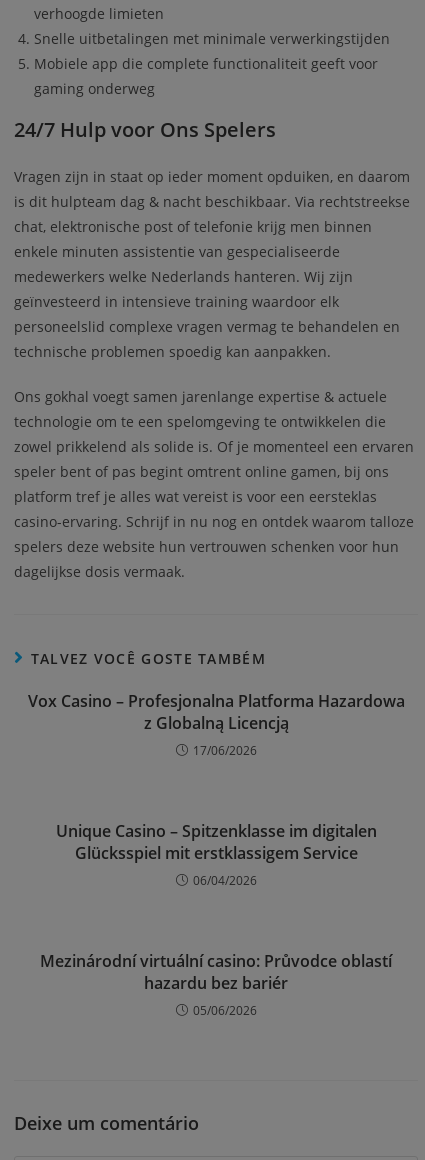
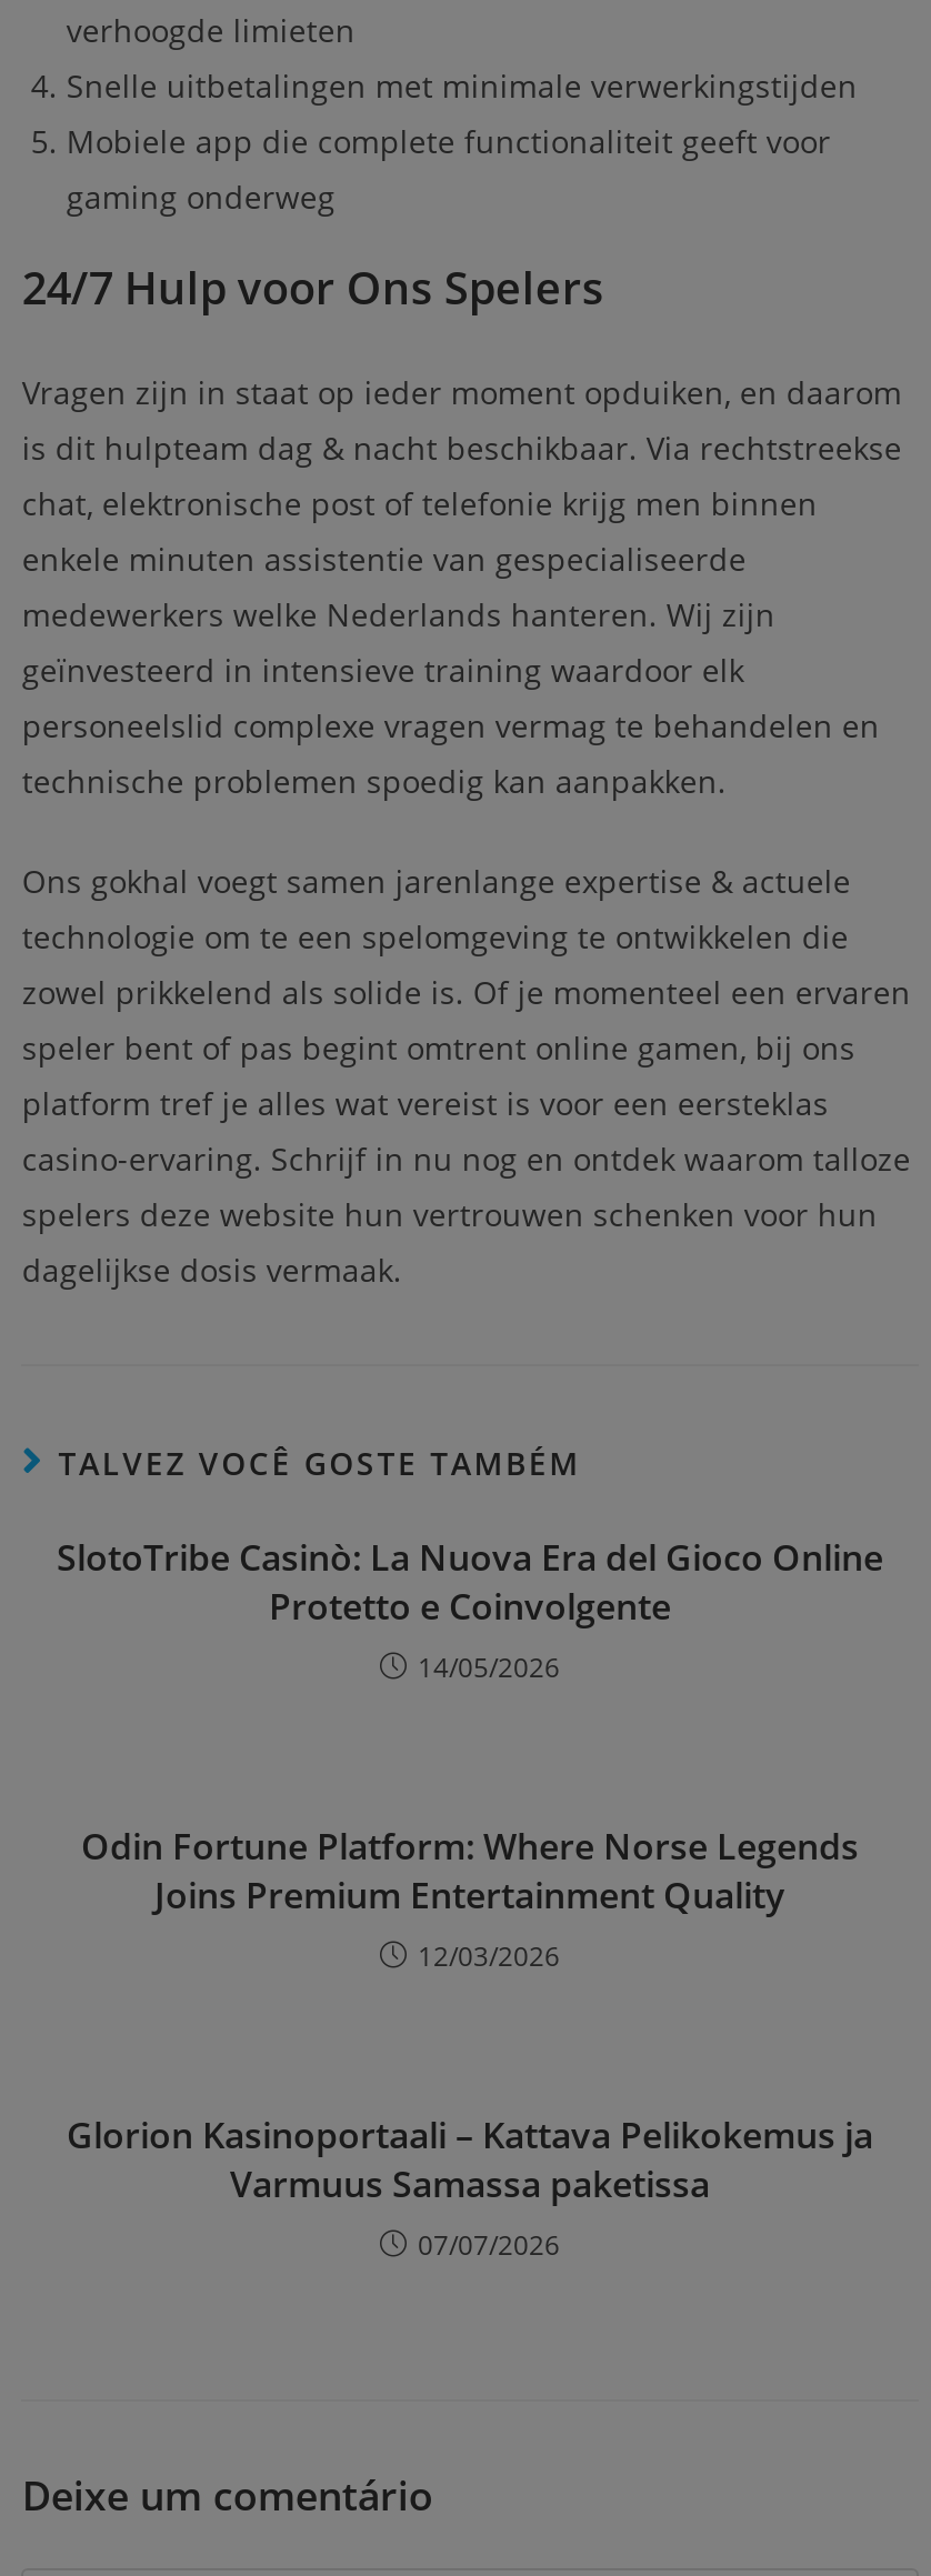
[27,690,404,759] Vox Casino – Profesjonalna Platforma Hazardowa | z Globalną Licencją | 17/06/2026 -> [57,1533,883,1686] SlotoTribe Casinò: La Nuova Era del Gioco Online | Protetto e Coinvolgente | 14/05/2026
[55,820,376,889] Unique Casino – Spitzenklasse im digitalen | Glücksspiel mit erstklassigem Service | 06/04/2026 -> [81,1822,859,1975] Odin Fortune Platform: Where Norse Legends | Joins Premium Entertainment Quality | 12/03/2026
[40,950,392,1019] Mezinárodní virtuální casino: Průvodce oblastí | hazardu bez bariér | 05/06/2026 -> [67,2111,873,2264] Glorion Kasinoportaali – Kattava Pelikokemus ja | Varmuus Samassa paketissa | 07/07/2026

